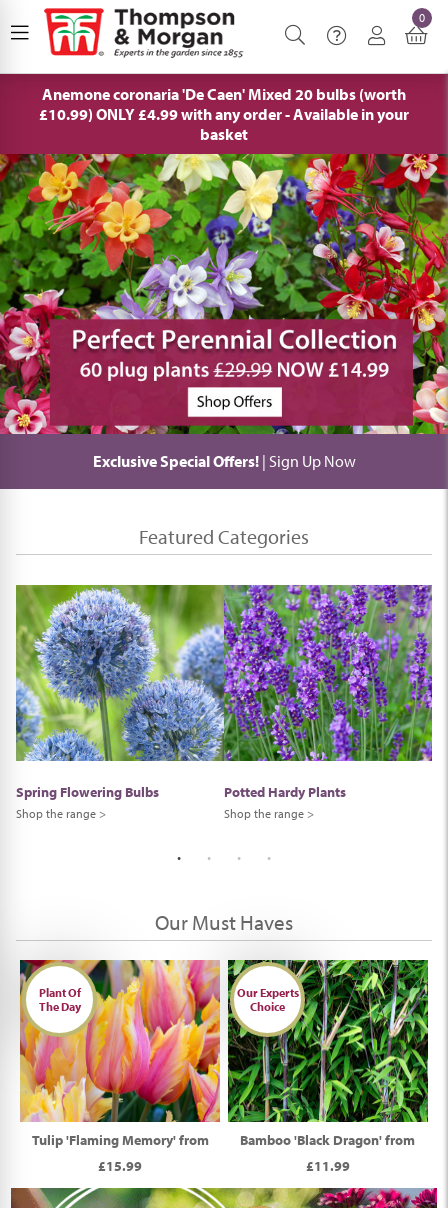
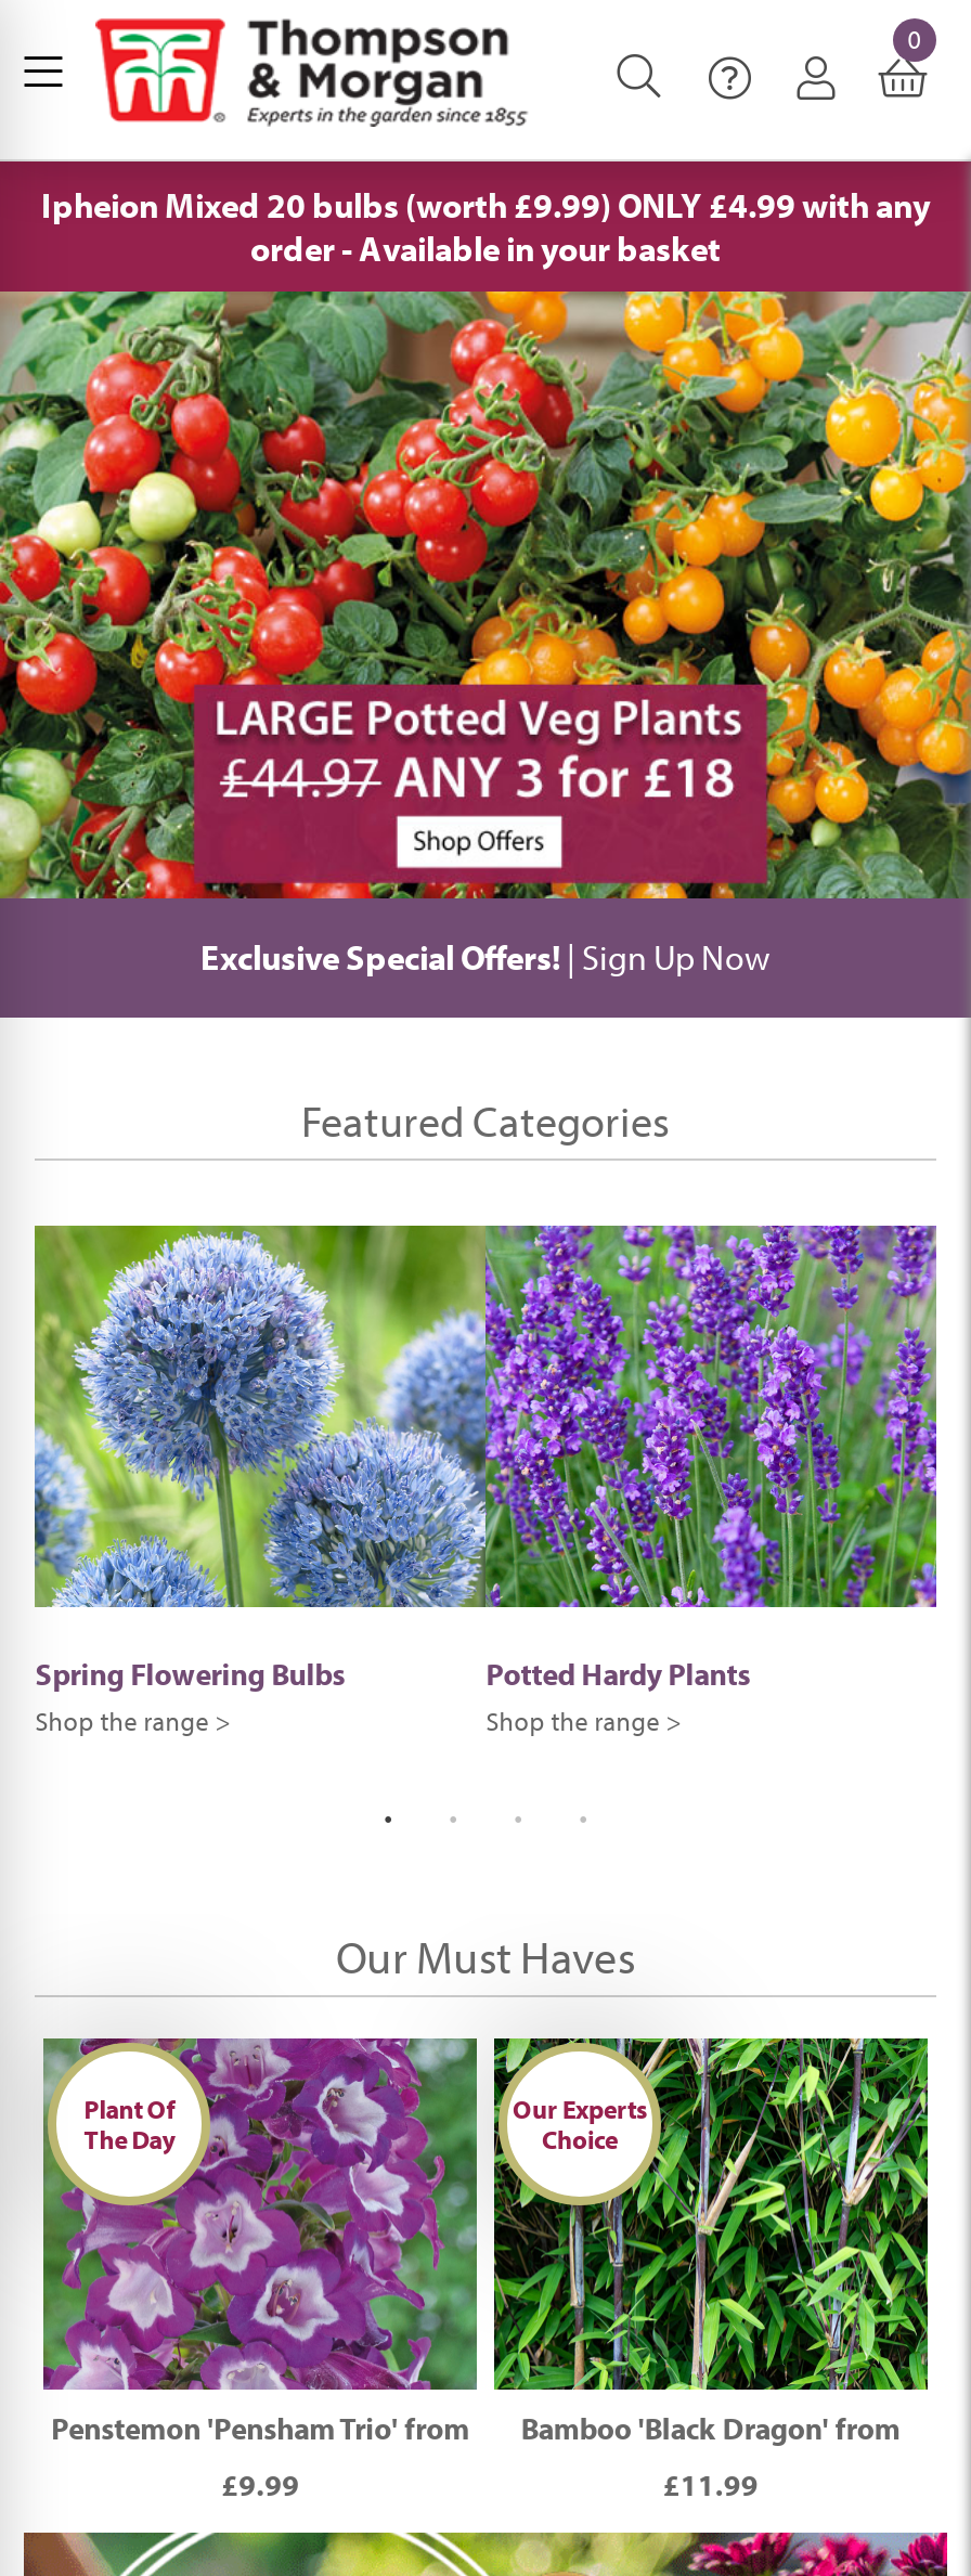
[39,84,409,144] Anemone coronaria 'De Caen' Mixed 20 bulbs (worth | £10.99) ONLY £4.99 with any order - Available in your | basket -> [41,183,930,270] Ipheion Mixed 20 bulbs (worth £9.99) ONLY £4.99 with any | order - Available in your basket
[3,153,445,435] [image] -> [7,289,964,901] [image]
[19,959,221,1149] [image] | Tulip 'Flaming Memory' from -> [41,2036,479,2449] [image] | Penstemon 'Pensham Trio' from
[98,1157,142,1175] £15.99 -> [221,2466,299,2505] £9.99

